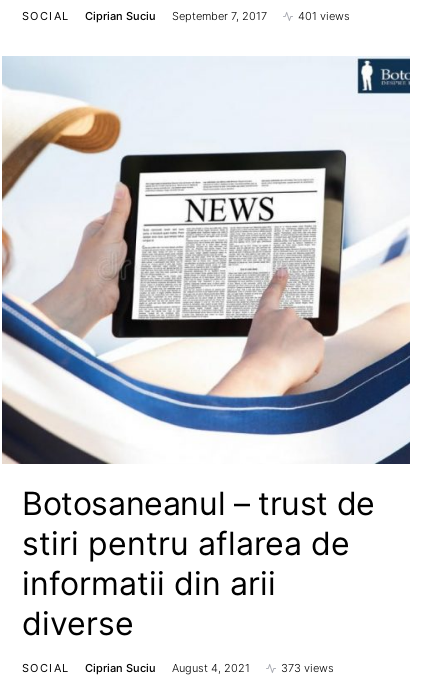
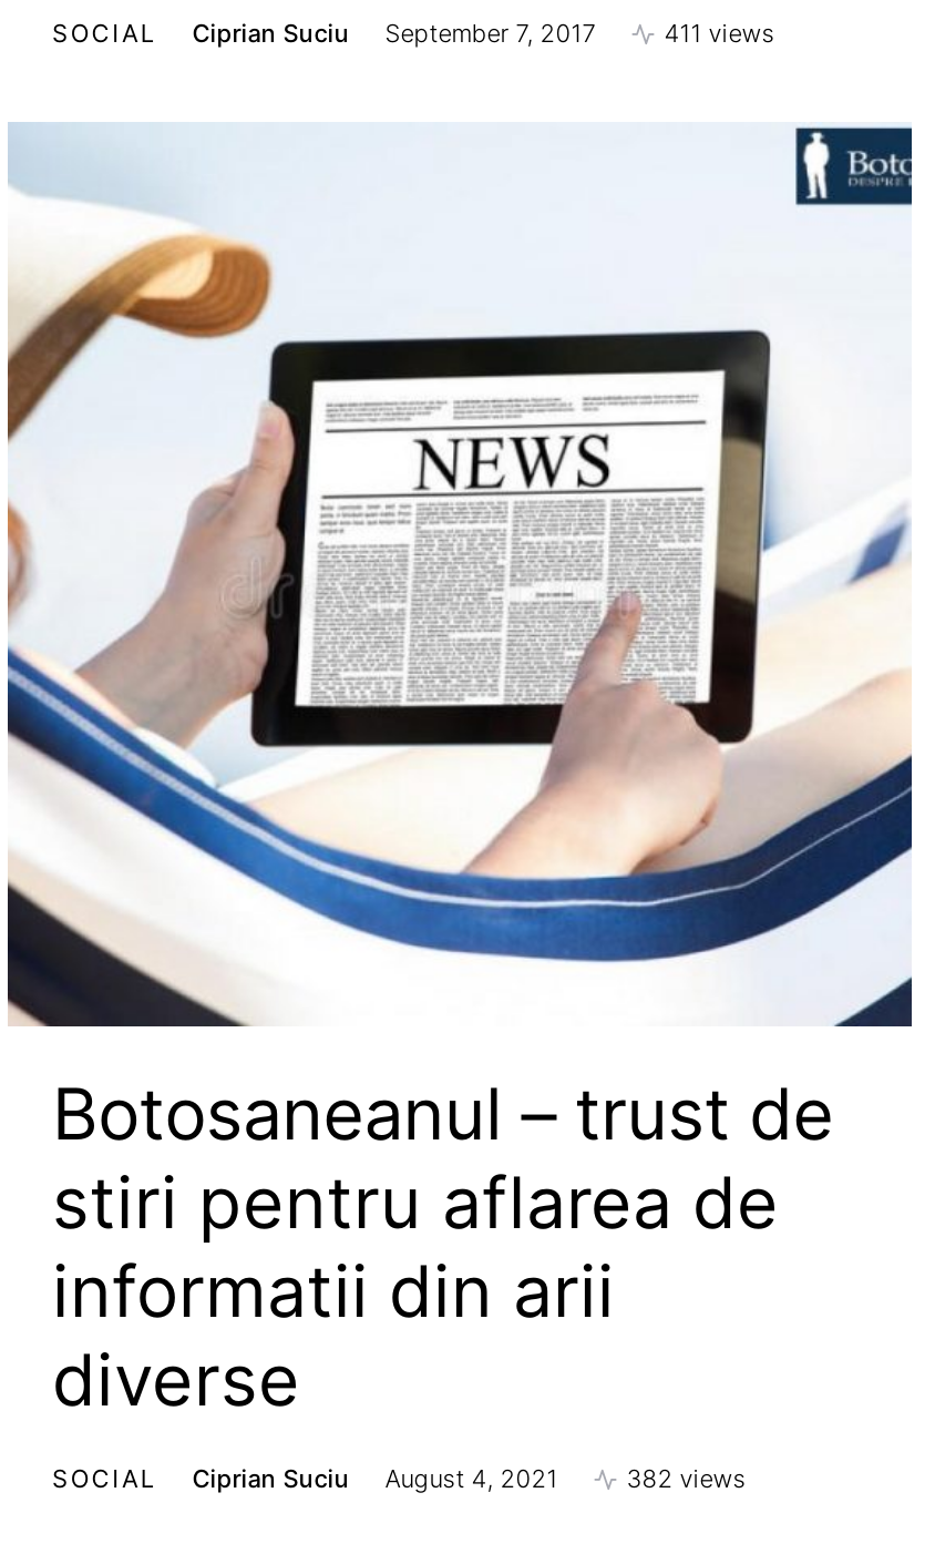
[298,9,350,23] 401 views -> [664,18,775,49] 411 views
[281,661,334,675] 373 views -> [626,1463,746,1494] 382 views

